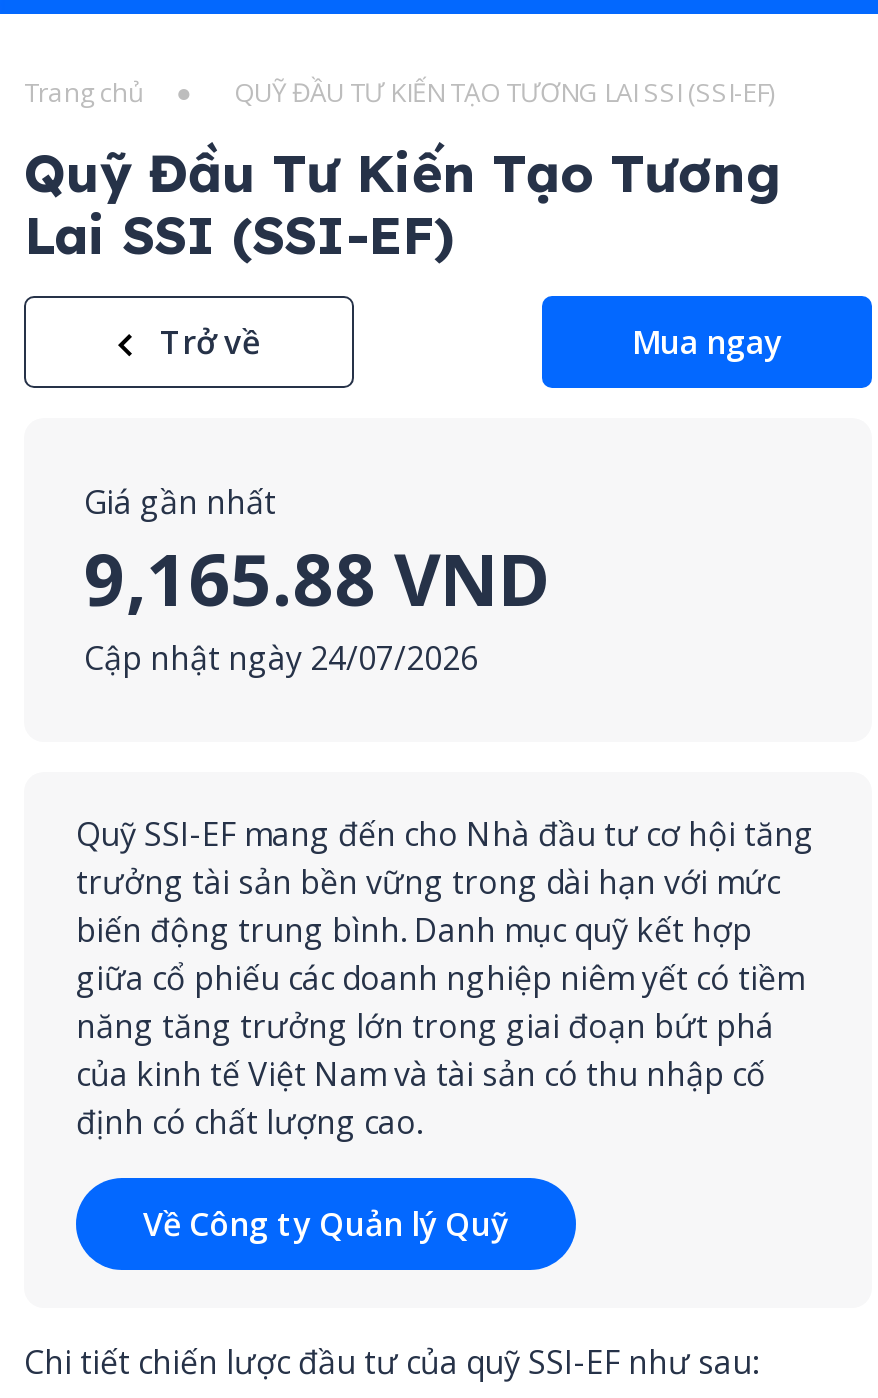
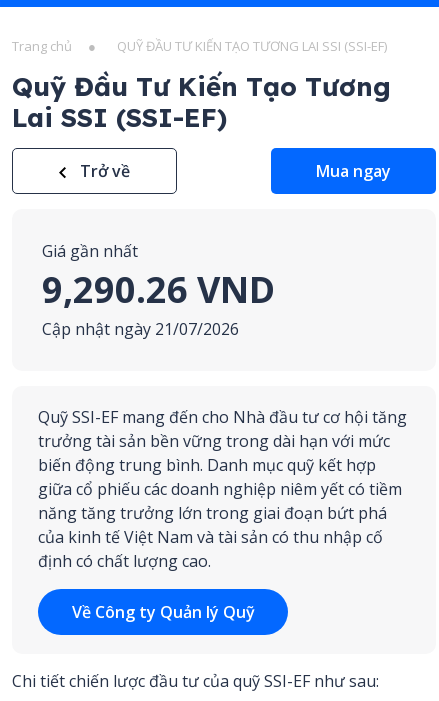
[84,530,550,628] 9,165.88 VND -> [42,265,275,314] 9,290.26 VND
[84,636,478,680] Cập nhật ngày 24/07/2026 -> [42,318,239,340] Cập nhật ngày 21/07/2026

